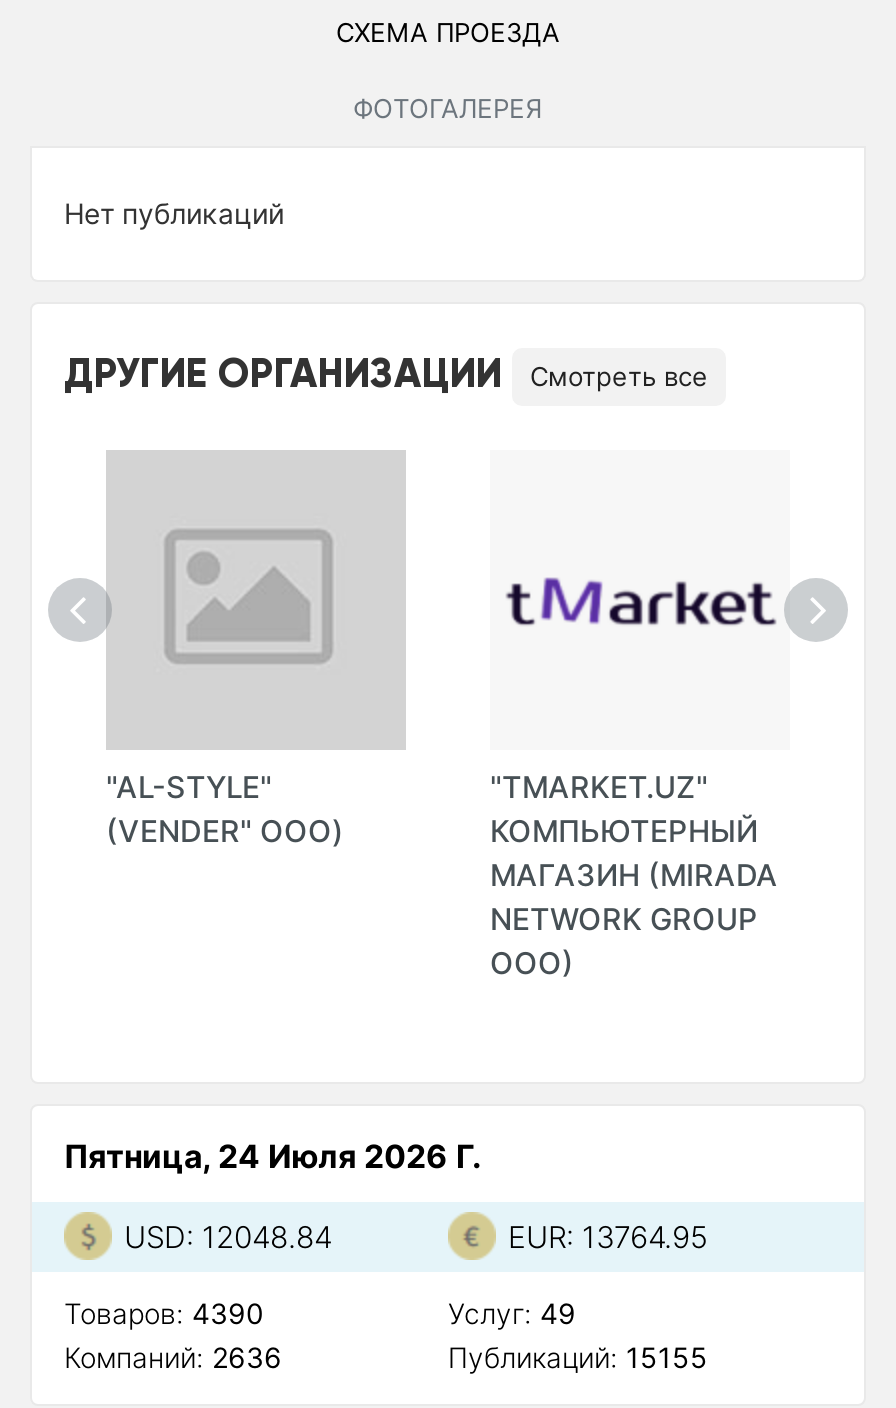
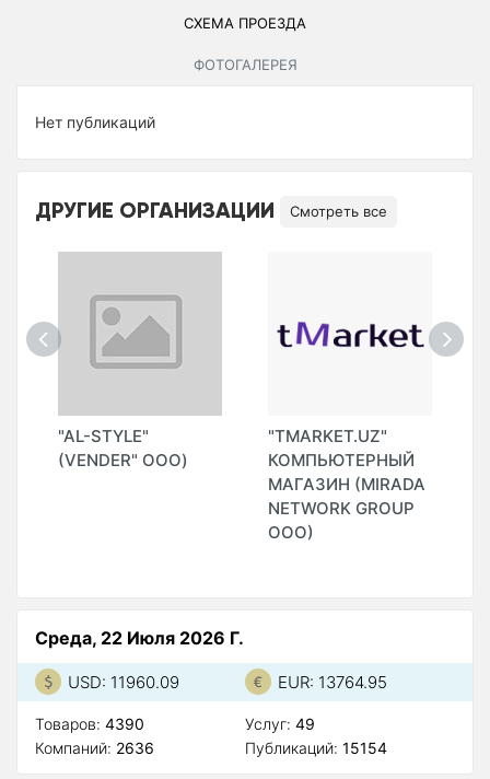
[64,1136,482,1176] Пятница, 24 Июля 2026 Г. -> [35,627,244,649] Среда, 22 Июля 2026 Г.
[124,1218,332,1256] USD: 12048.84 -> [68,672,179,692] USD: 11960.09
[448,1340,708,1374] Публикаций: 15155 -> [245,738,387,757] Публикаций: 15154

